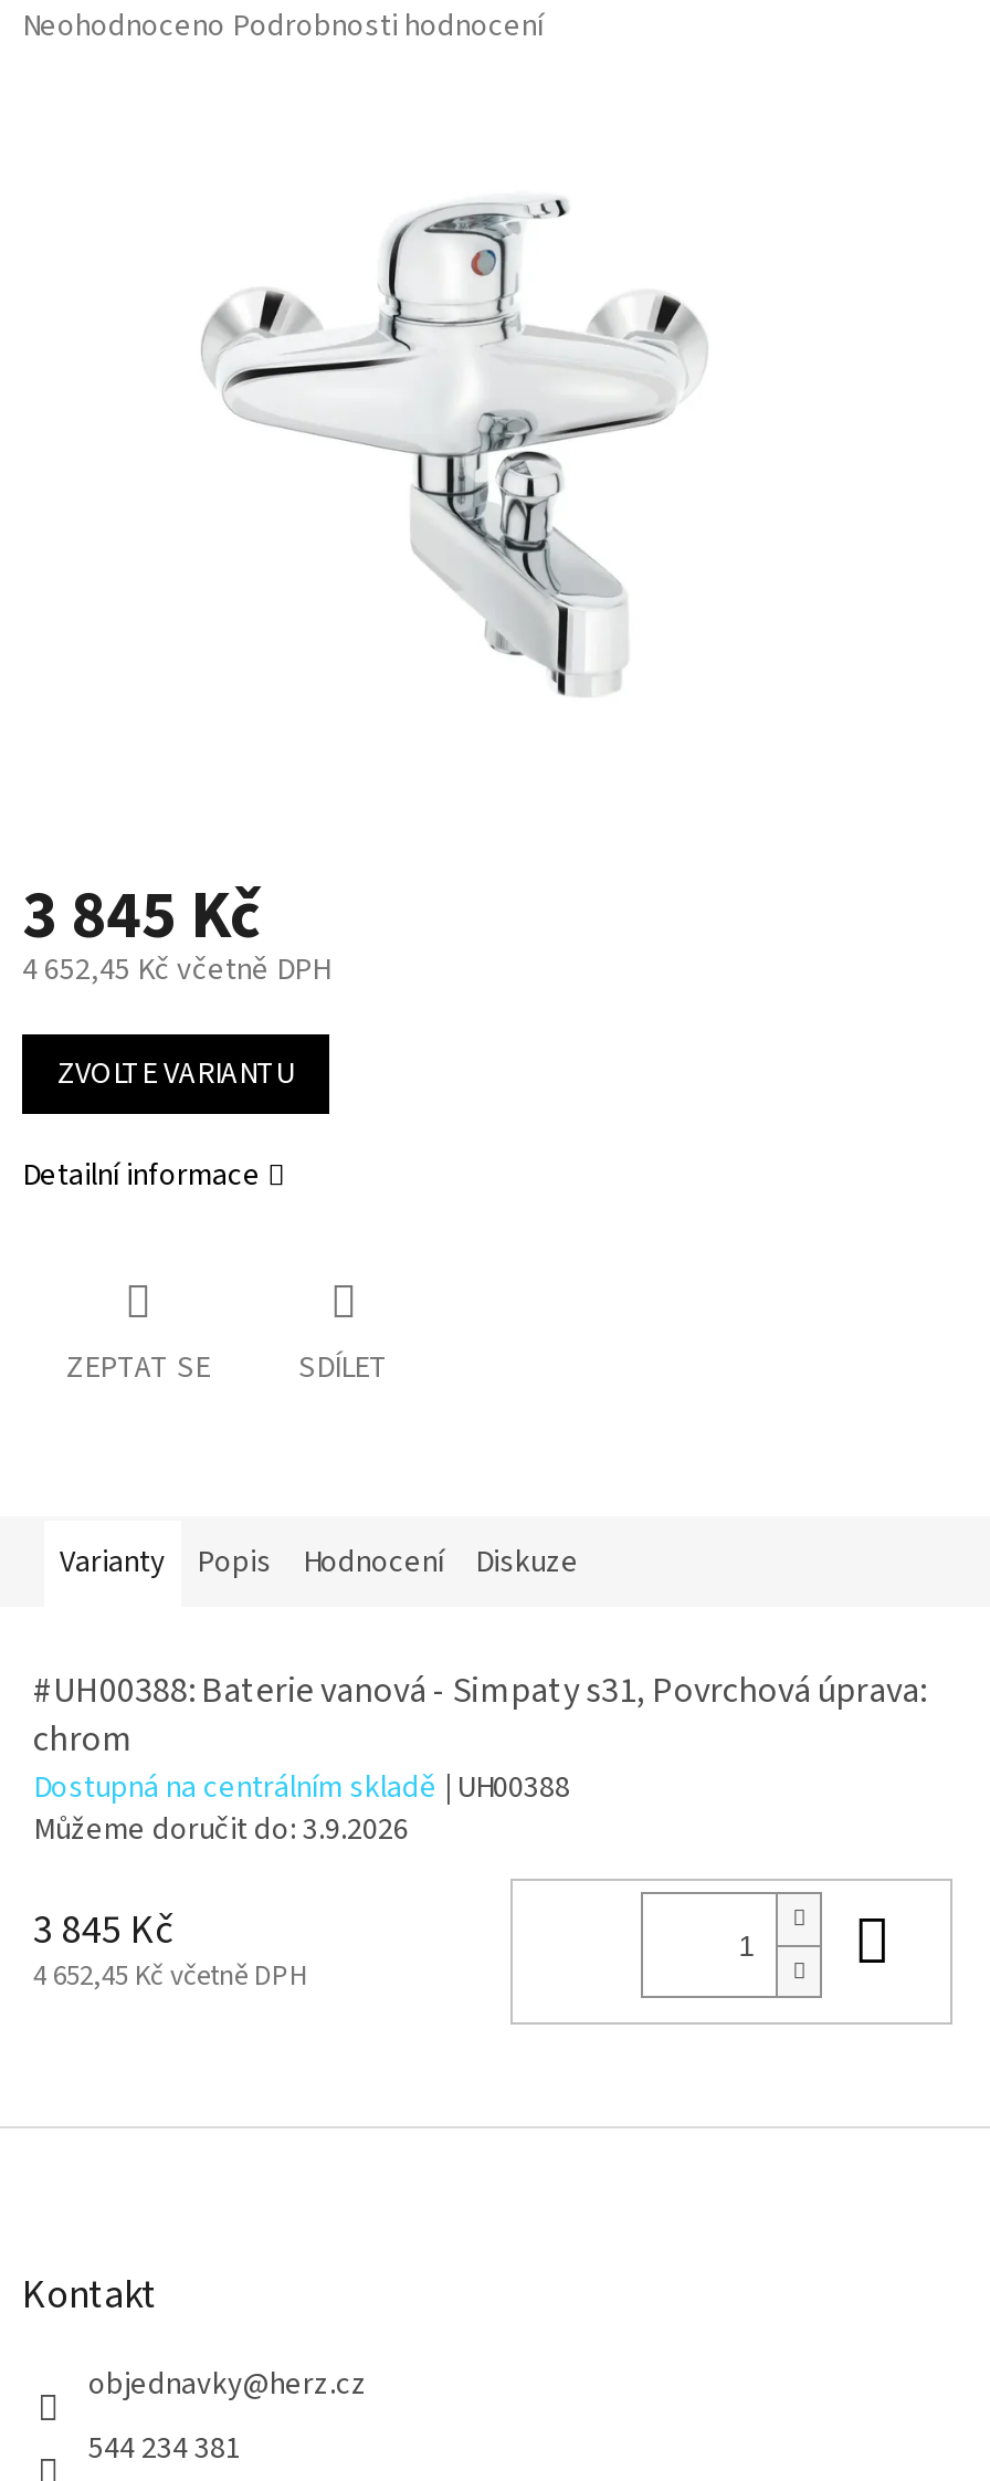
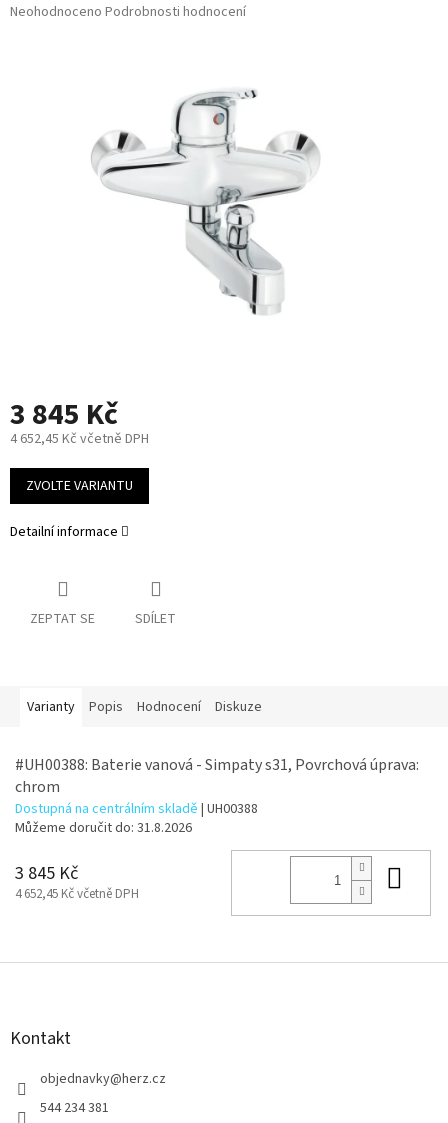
[33,1808,409,1852] Můžeme doručit do: 3.9.2026 -> [15,818,192,838] Můžeme doručit do: 31.8.2026

